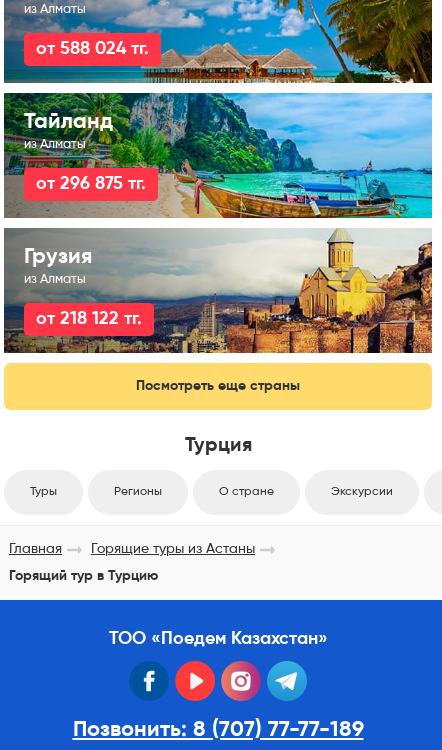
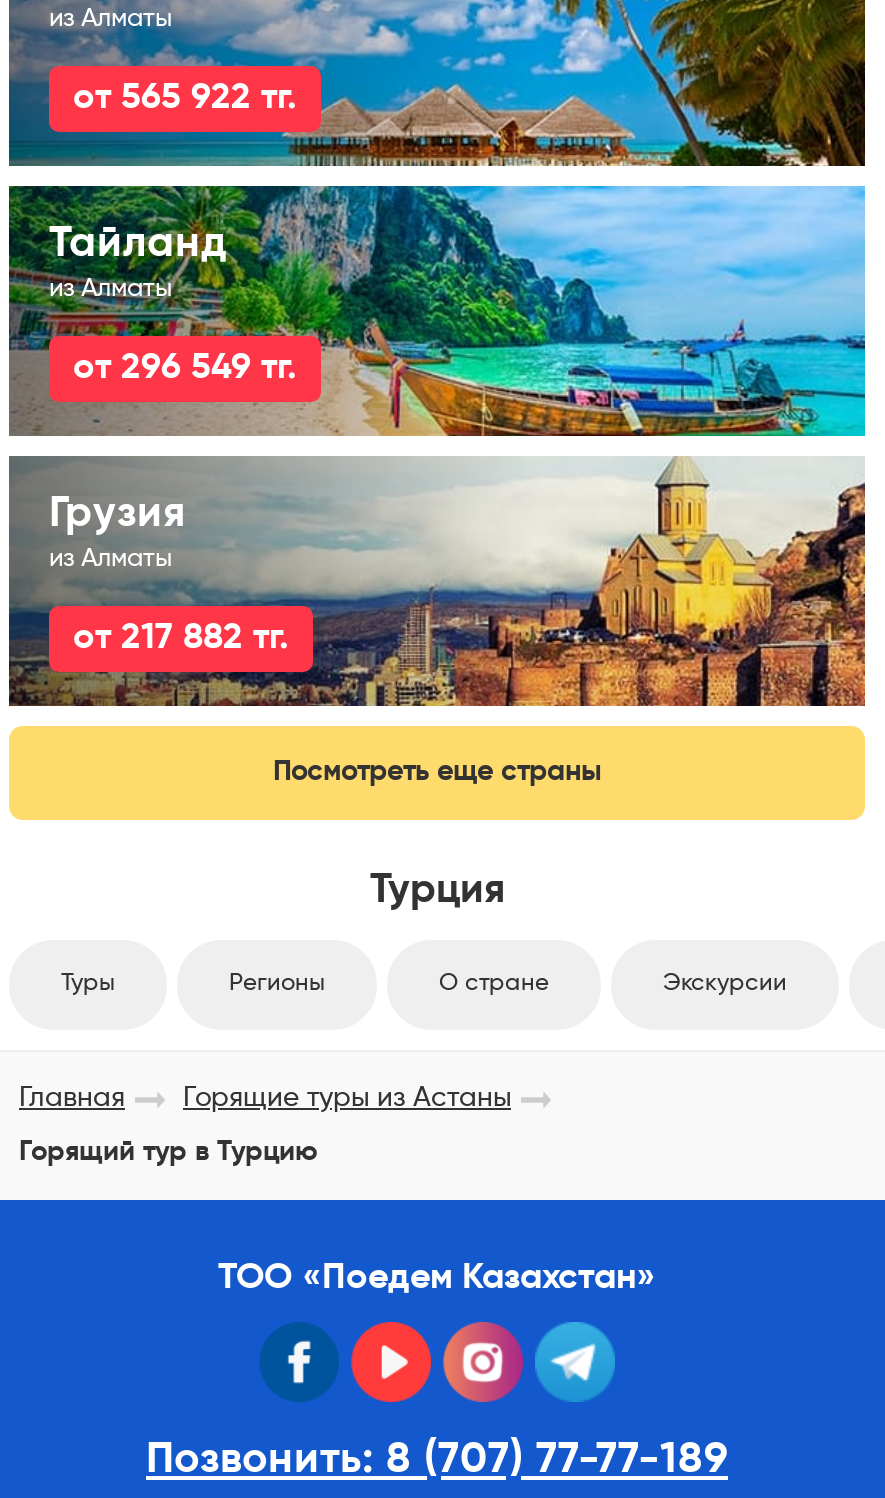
[36,40,149,58] от 588 024 тг. -> [73,80,297,116] от 565 922 тг.
[36,175,146,193] от 296 875 тг. -> [73,350,297,386] от 296 549 тг.
[36,310,142,328] от 218 122 тг. -> [73,620,289,656] от 217 882 тг.

